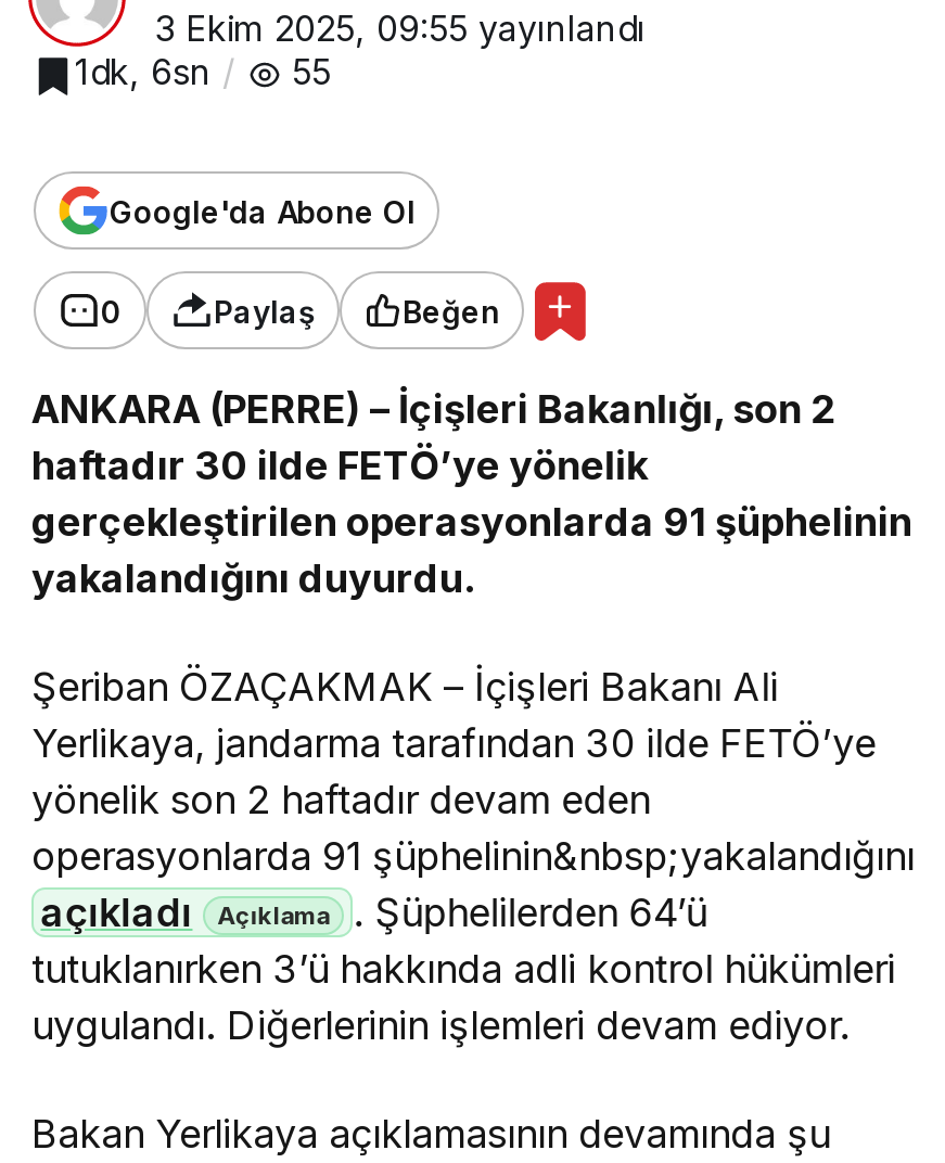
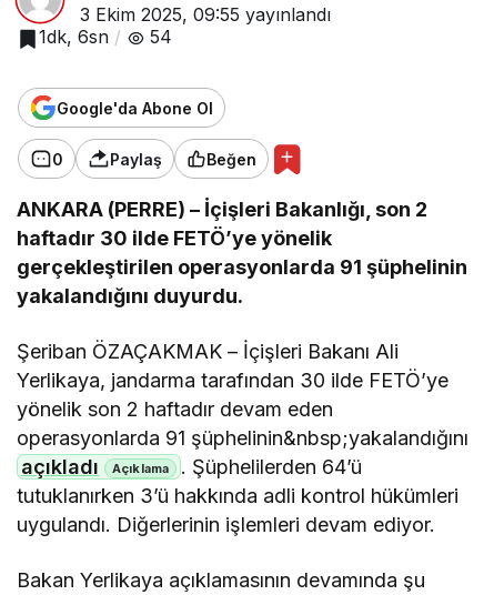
[75,50,331,93] 1dk, 6sn 55 -> [39,26,172,48] 1dk, 6sn 54

